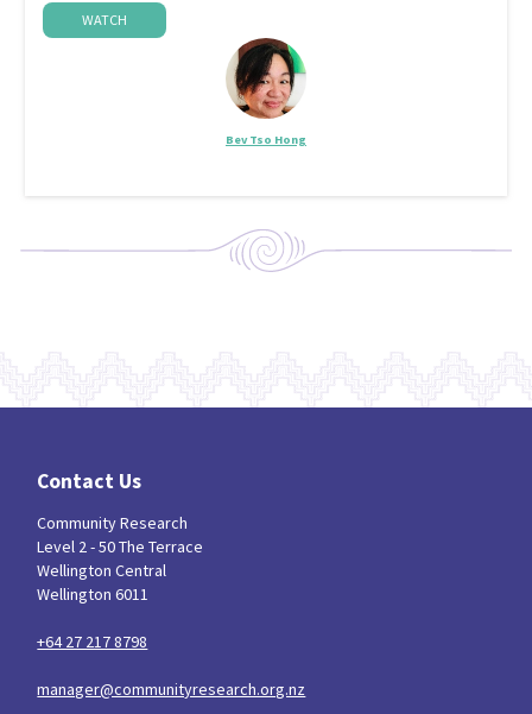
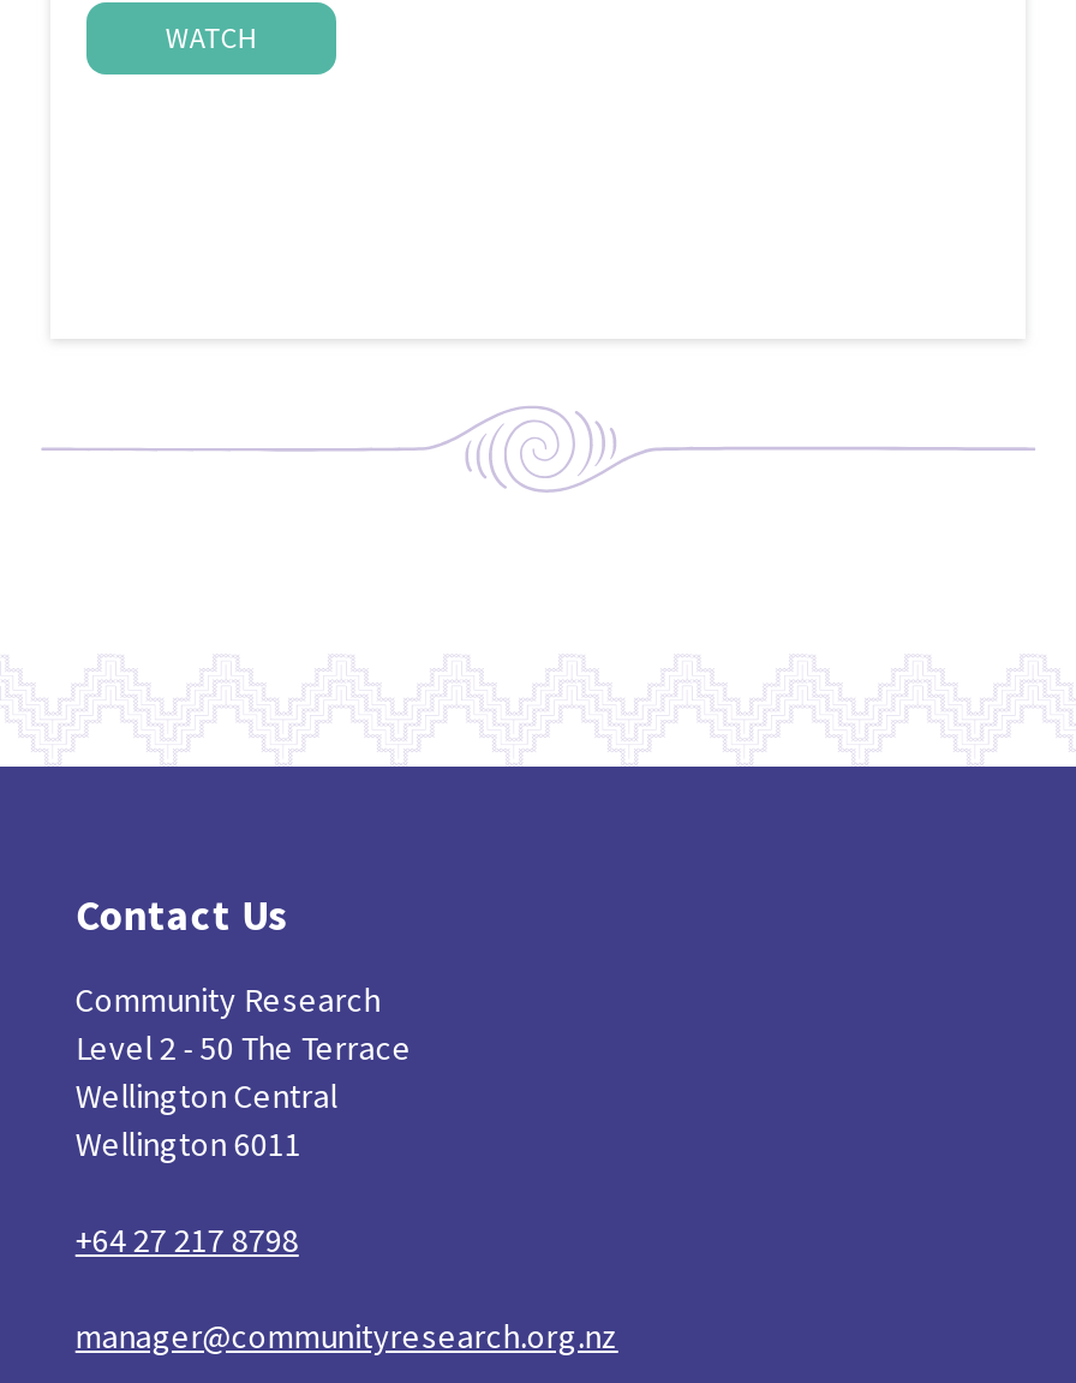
[226,37,306,147] [image] | Bev Tso Hong -> none

